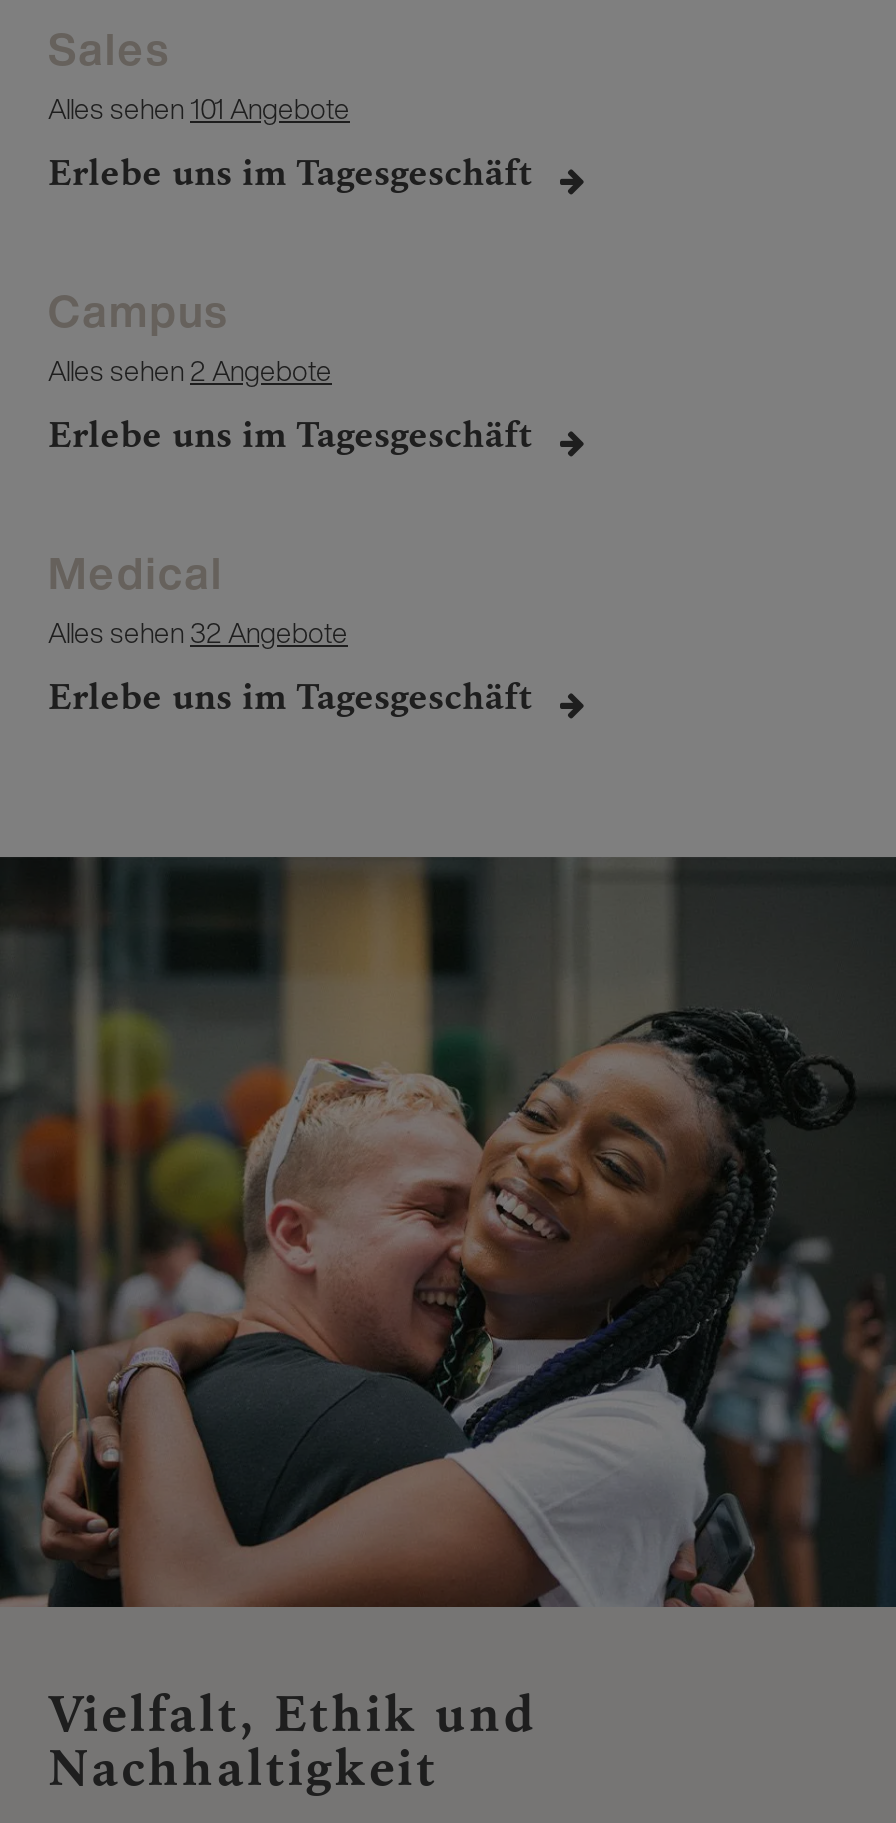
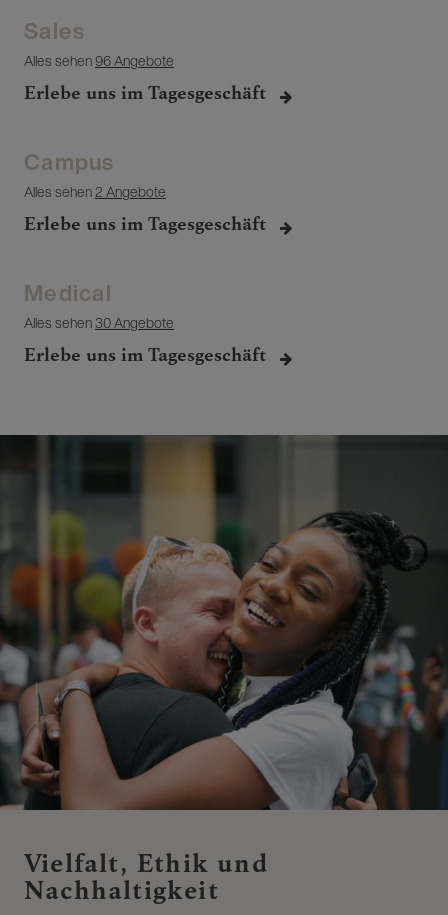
[48,87,350,129] Alles sehen 101 Angebote -> [24,50,174,71] Alles sehen 96 Angebote
[48,611,348,653] Alles sehen 32 Angebote -> [24,312,174,333] Alles sehen 30 Angebote

